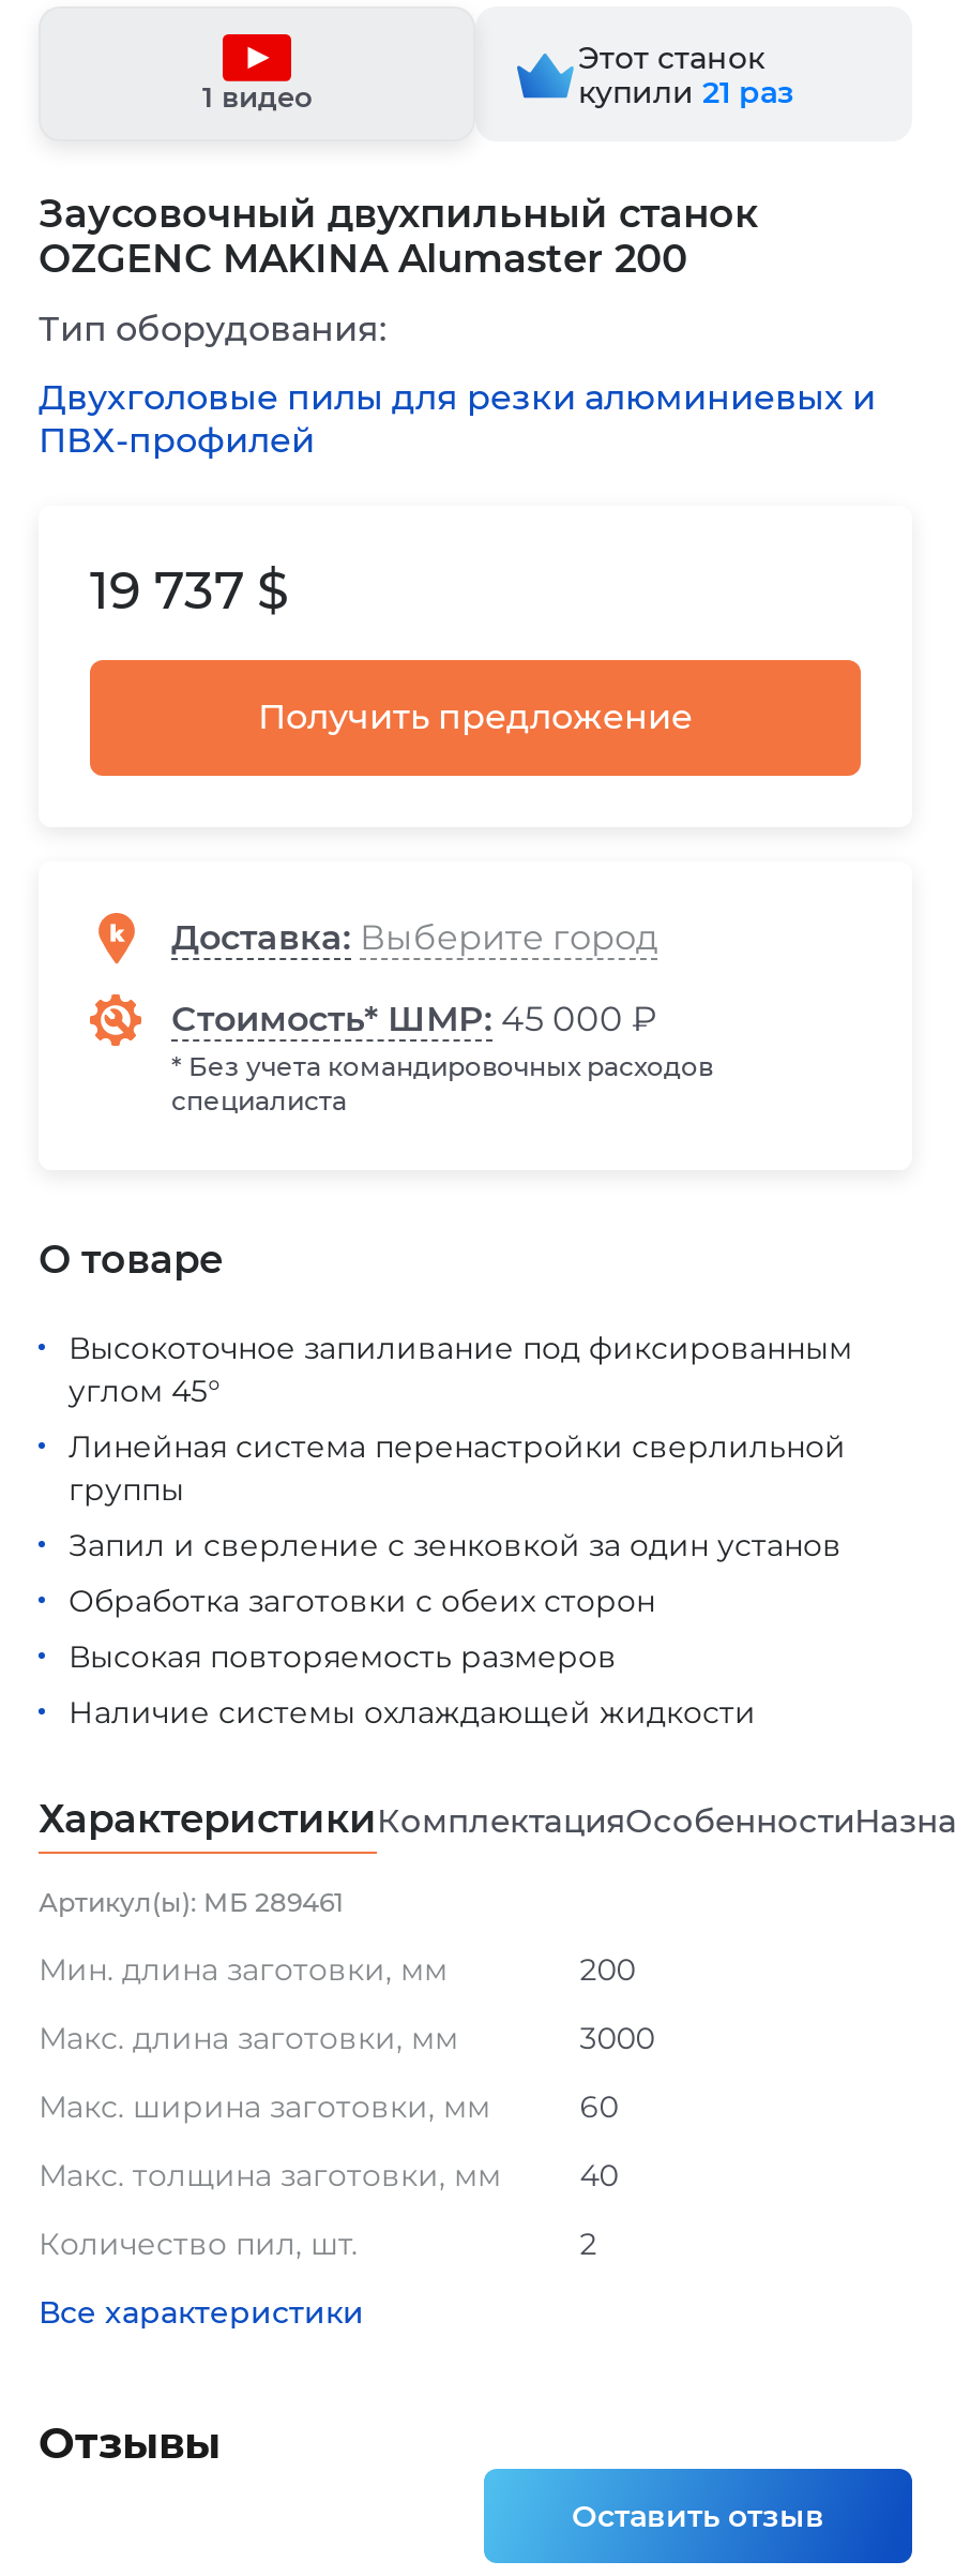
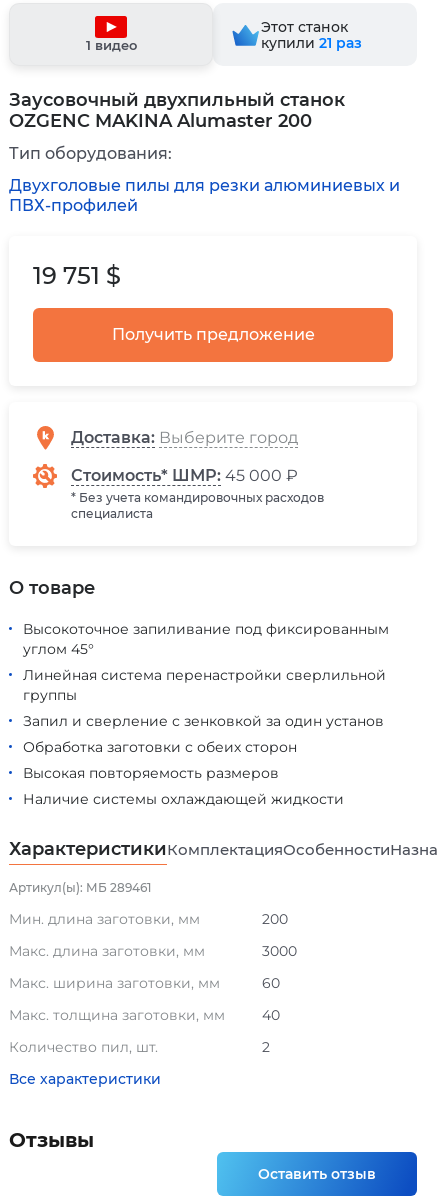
[90,560,289,622] 19 737 $ -> [33,261,121,290] 19 751 $

